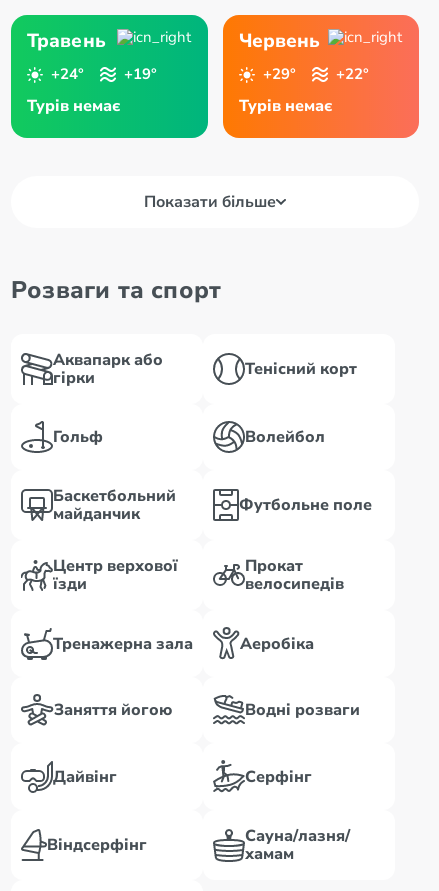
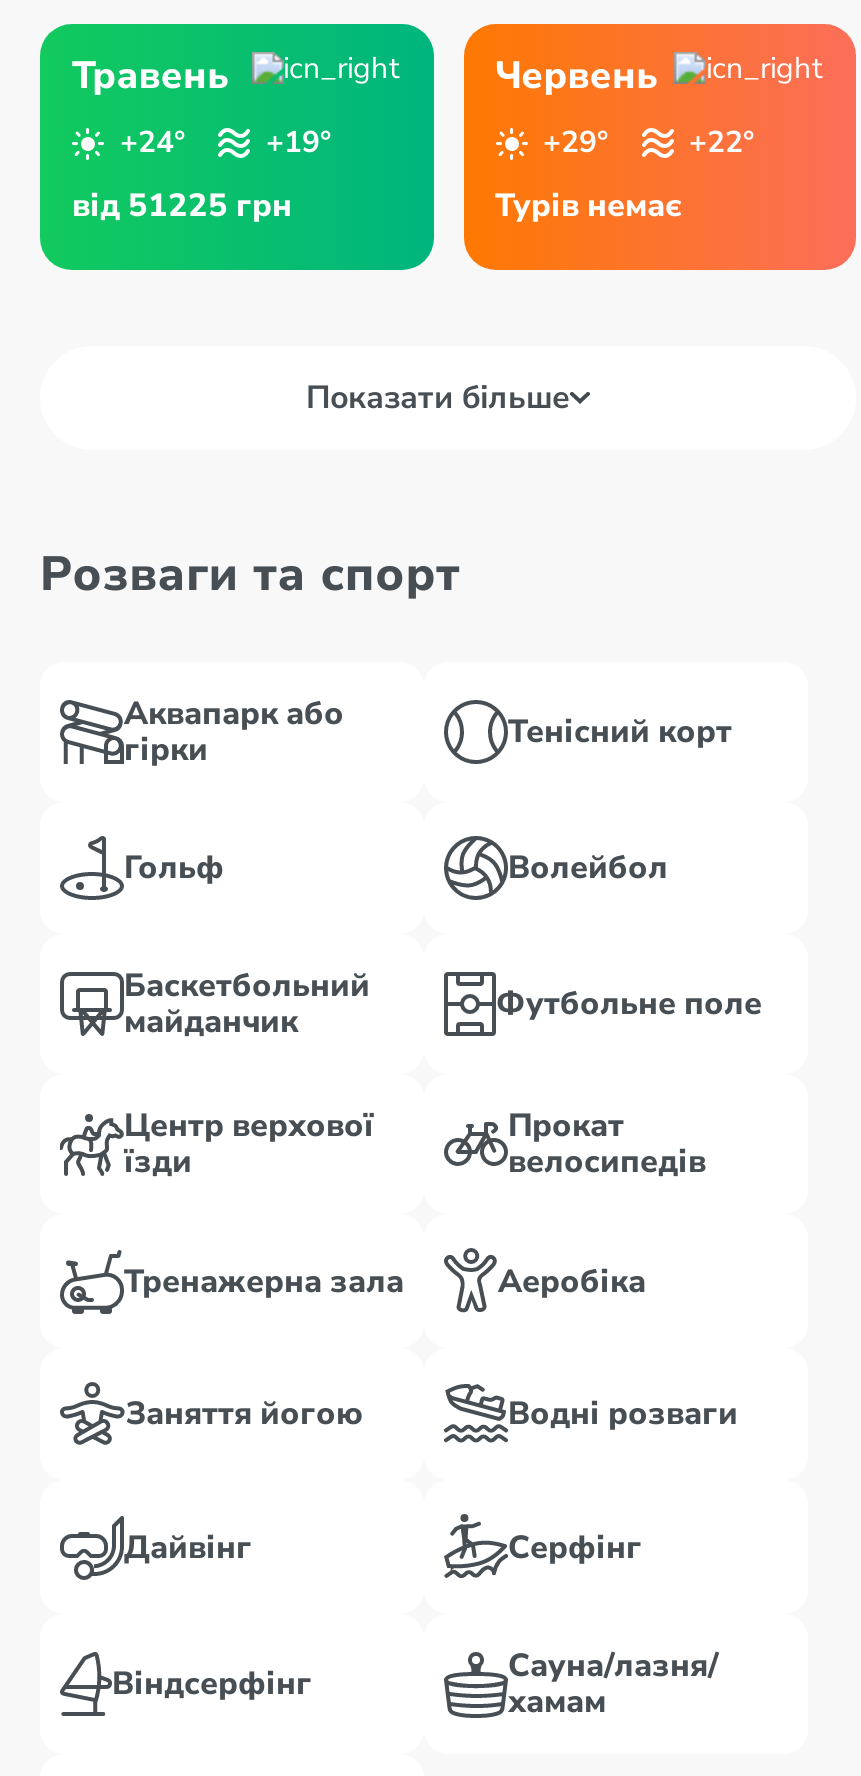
[27,95,120,117] Турів немає -> [72,184,292,228] від 51225 грн

